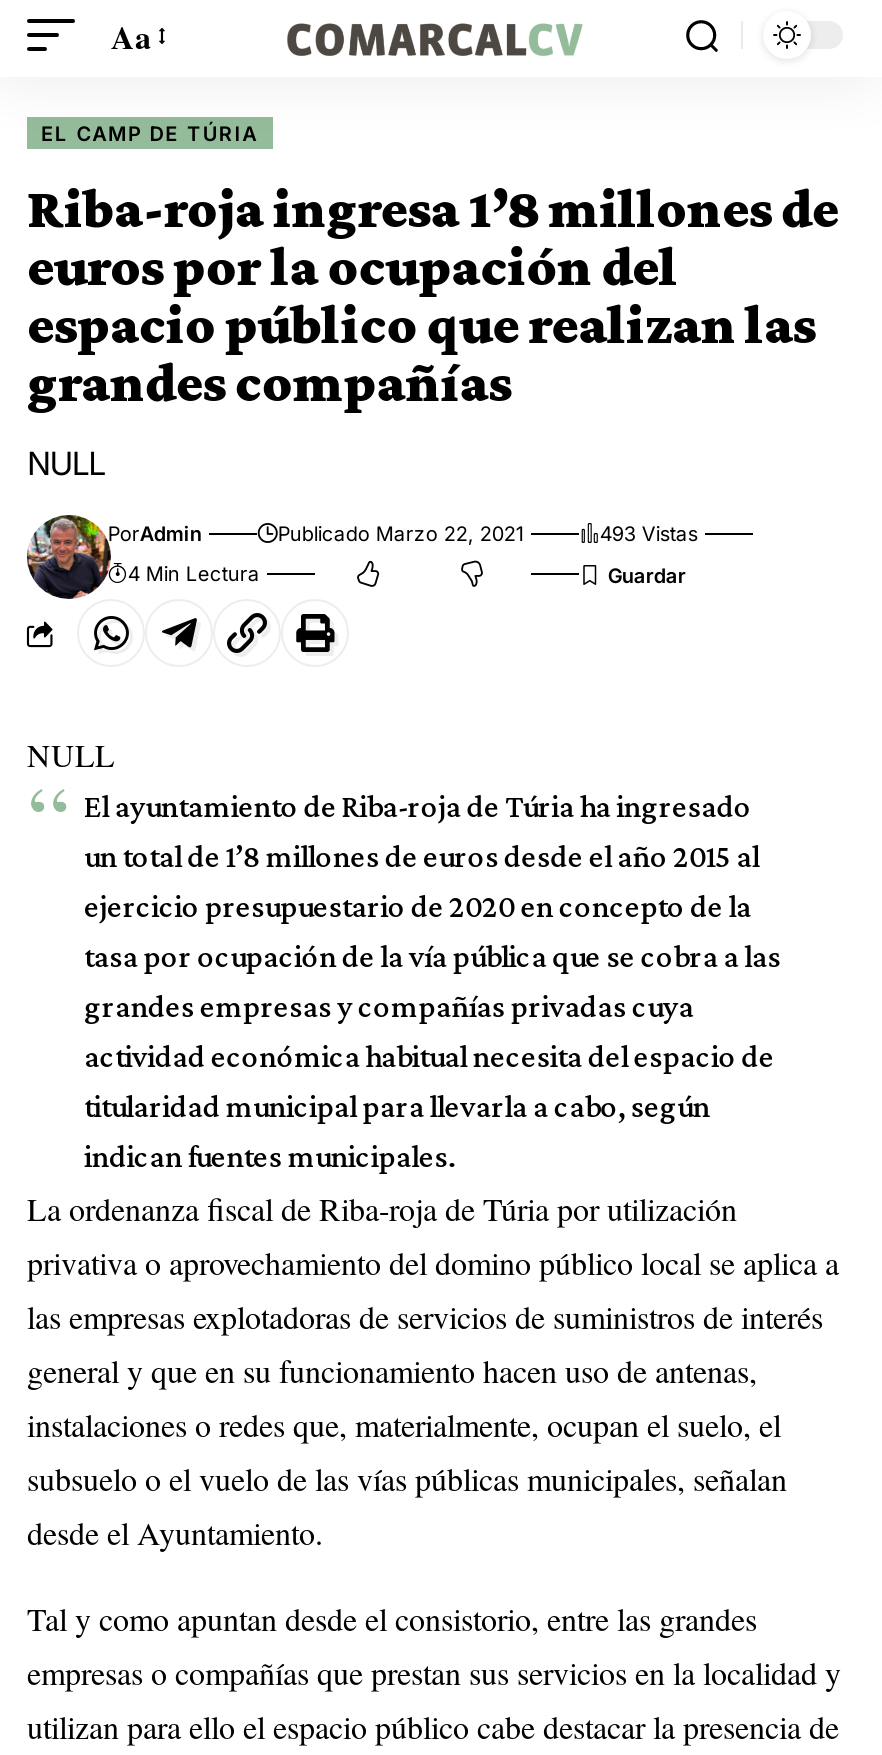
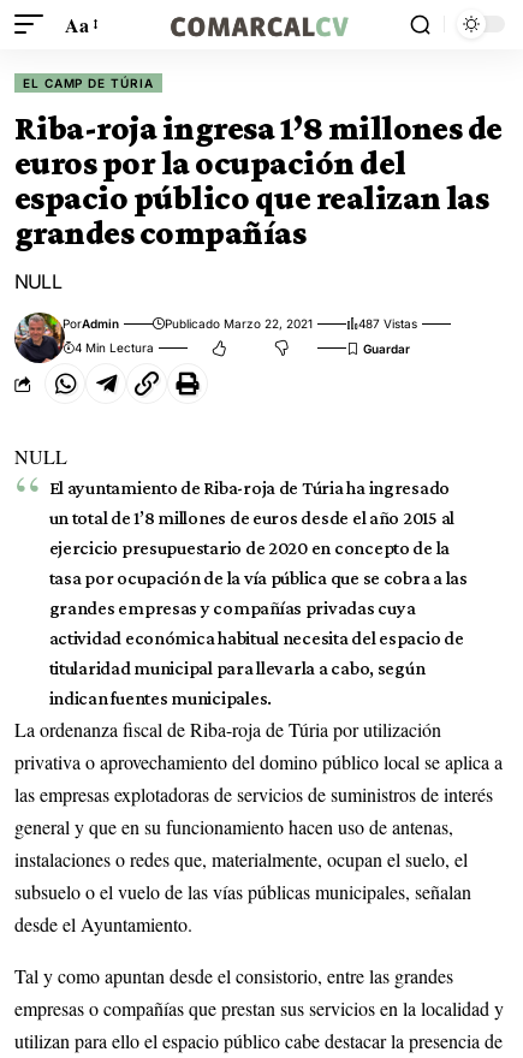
[600,521,698,545] 493 Vistas -> [359,316,418,331] 487 Vistas

